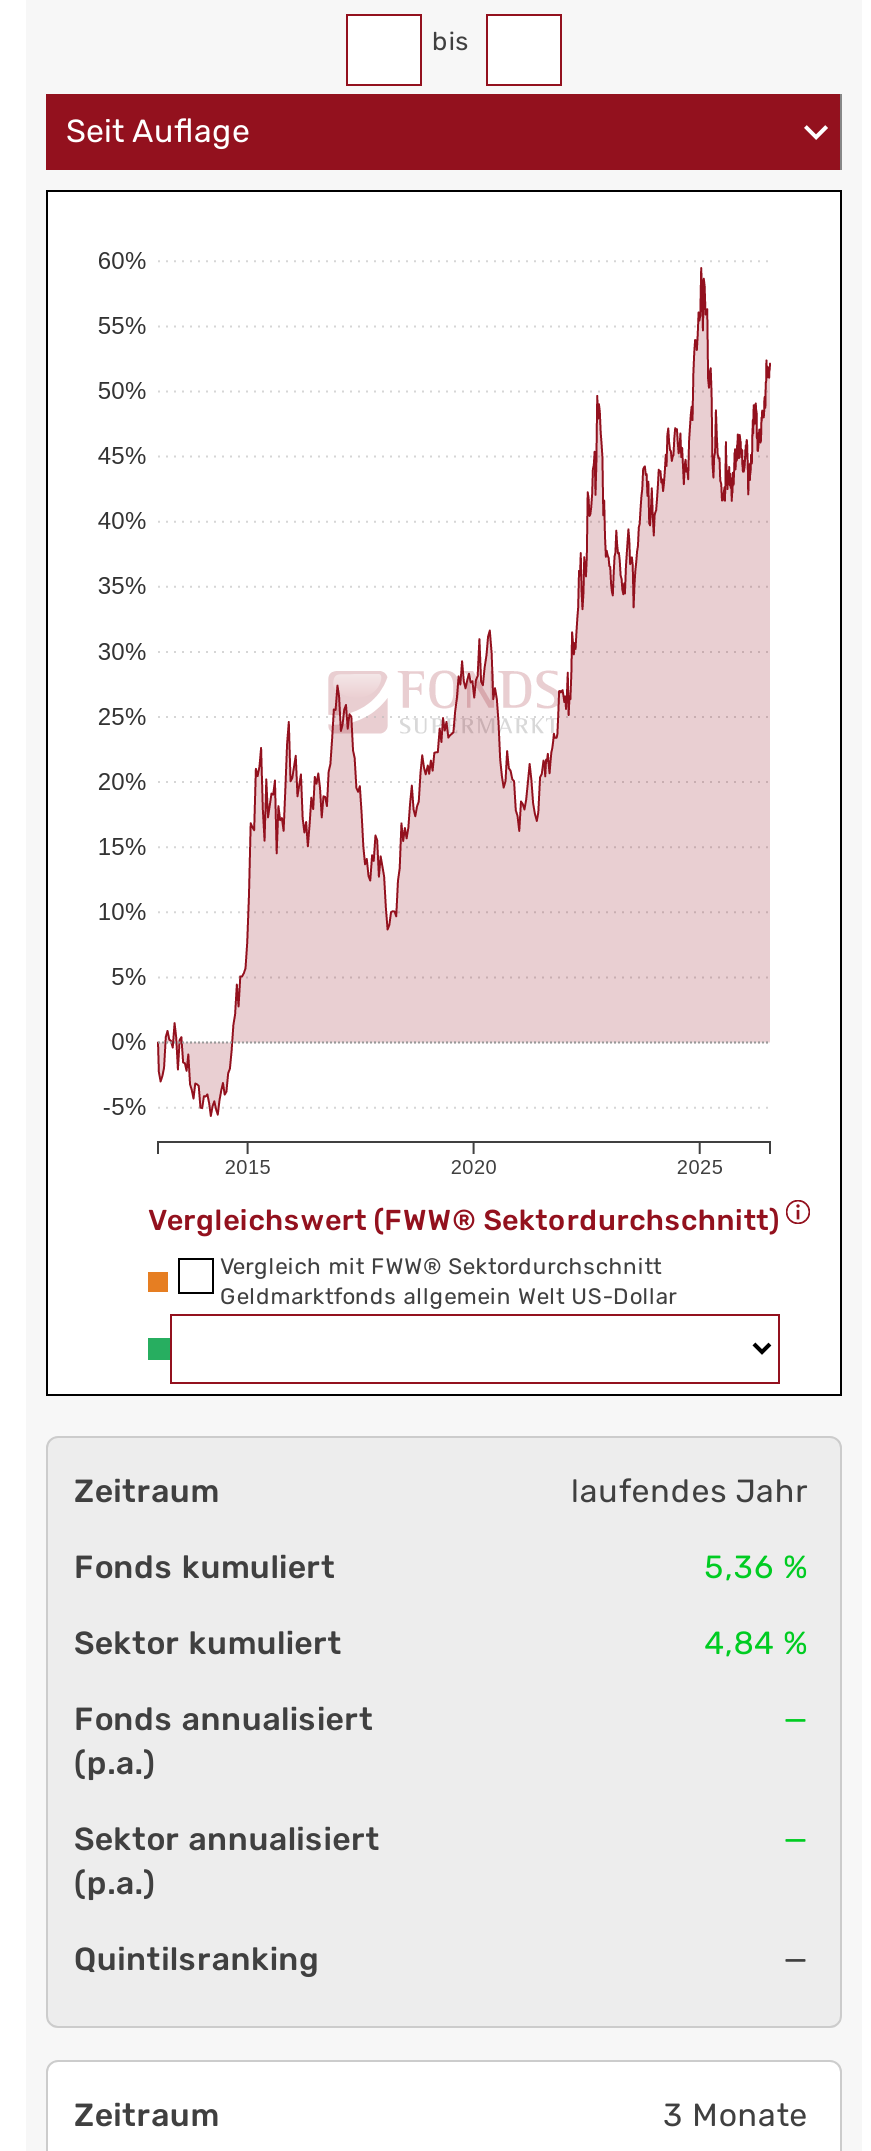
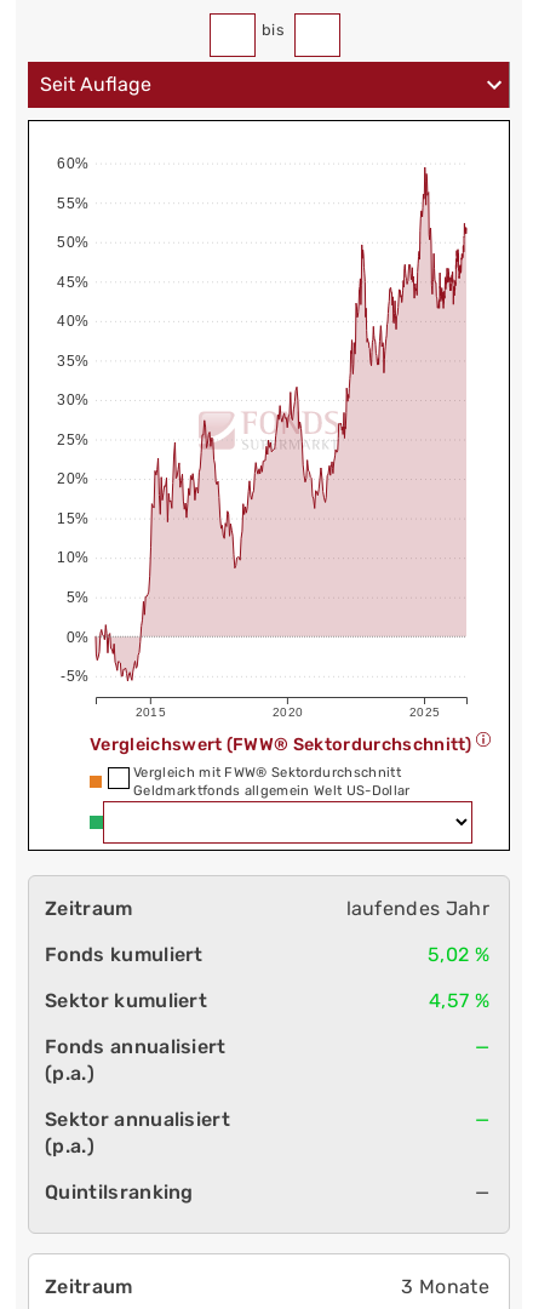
[704,1547,808,1585] 5,36 % -> [428,943,489,966] 5,02 %
[704,1623,808,1661] 4,84 % -> [429,989,489,1012] 4,57 %

